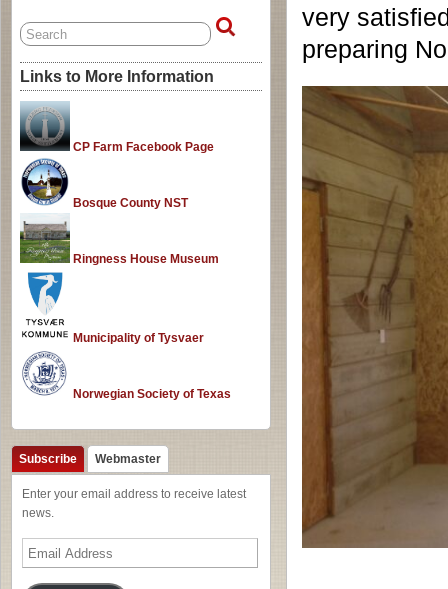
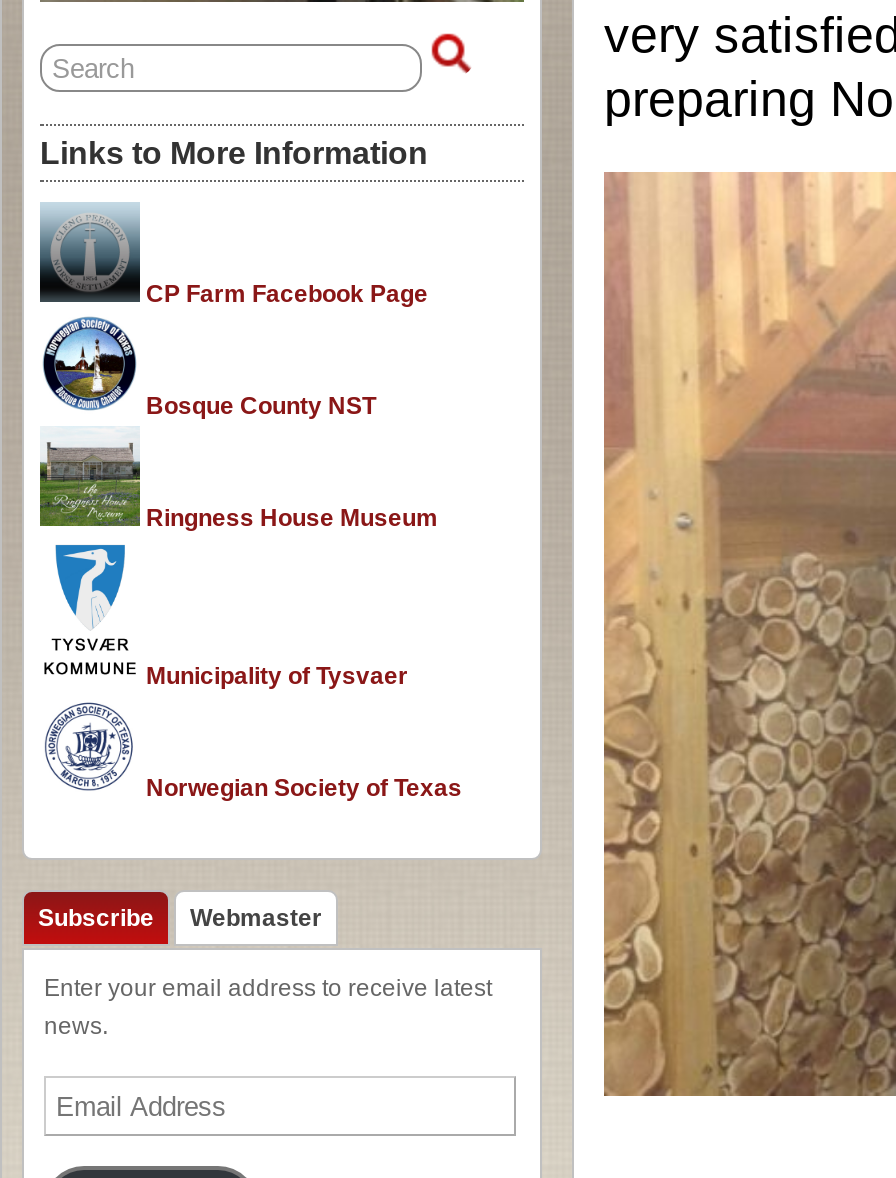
[301,85,445,548] [image] -> [602,172,890,1096] [image]

